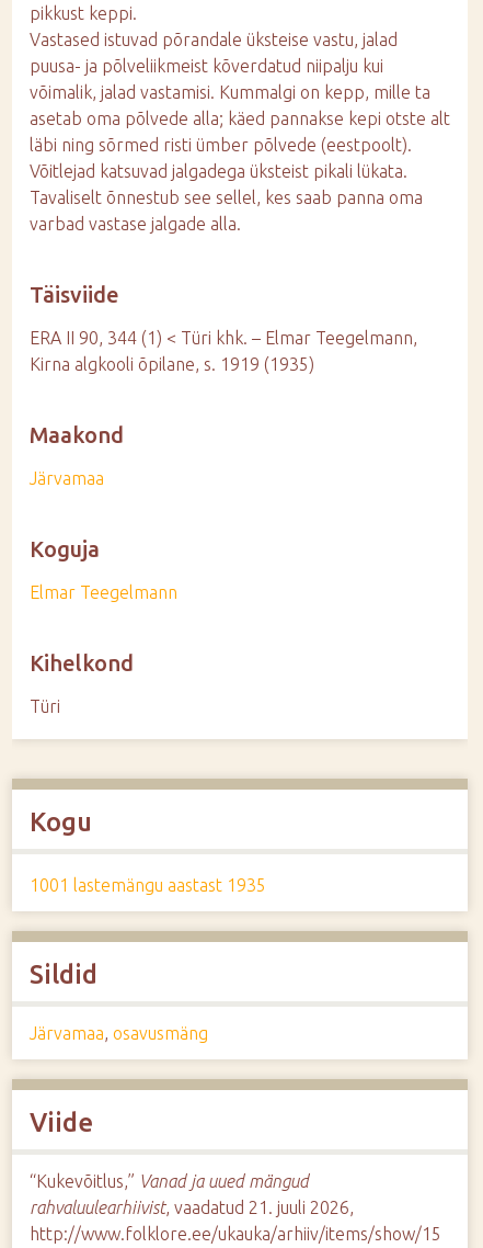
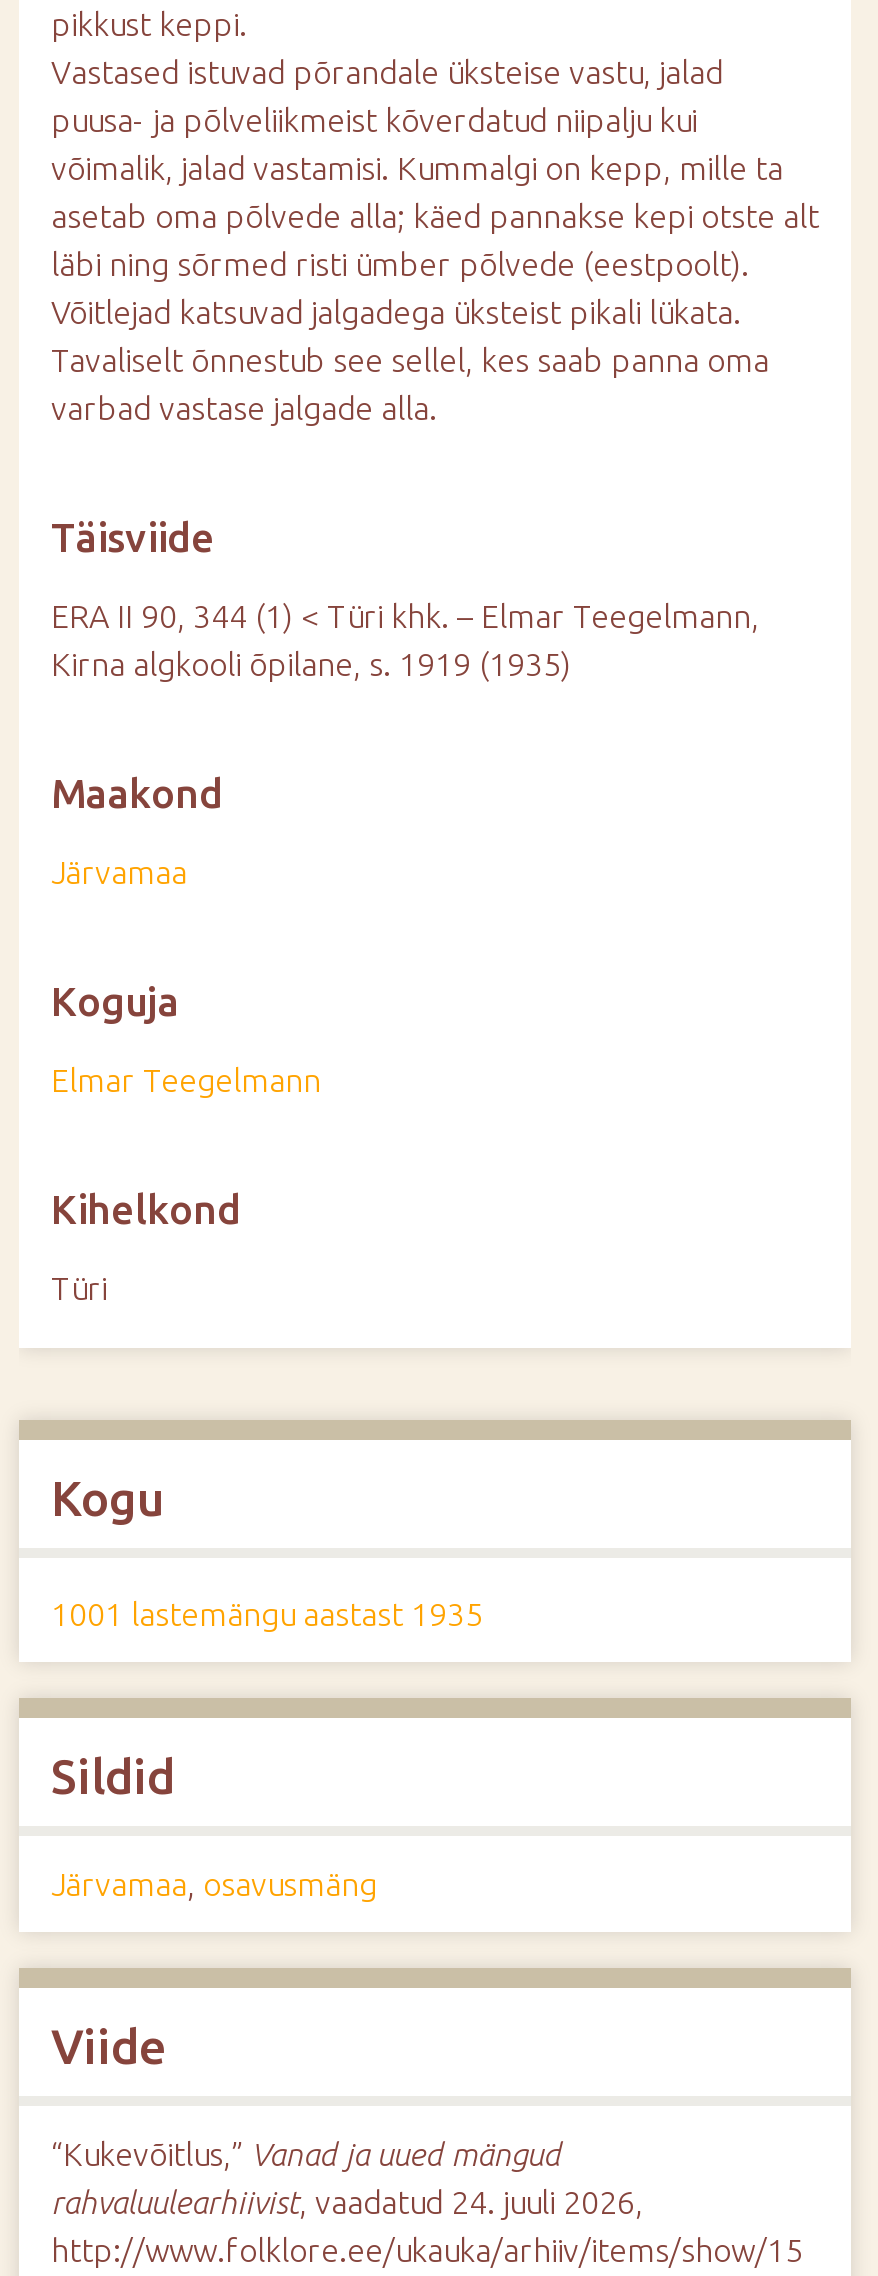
[30,1198,354,1217] rahvaluulearhiivist, vaadatud 21. juuli 2026, -> [51,2184,643,2220] rahvaluulearhiivist, vaadatud 24. juuli 2026,

